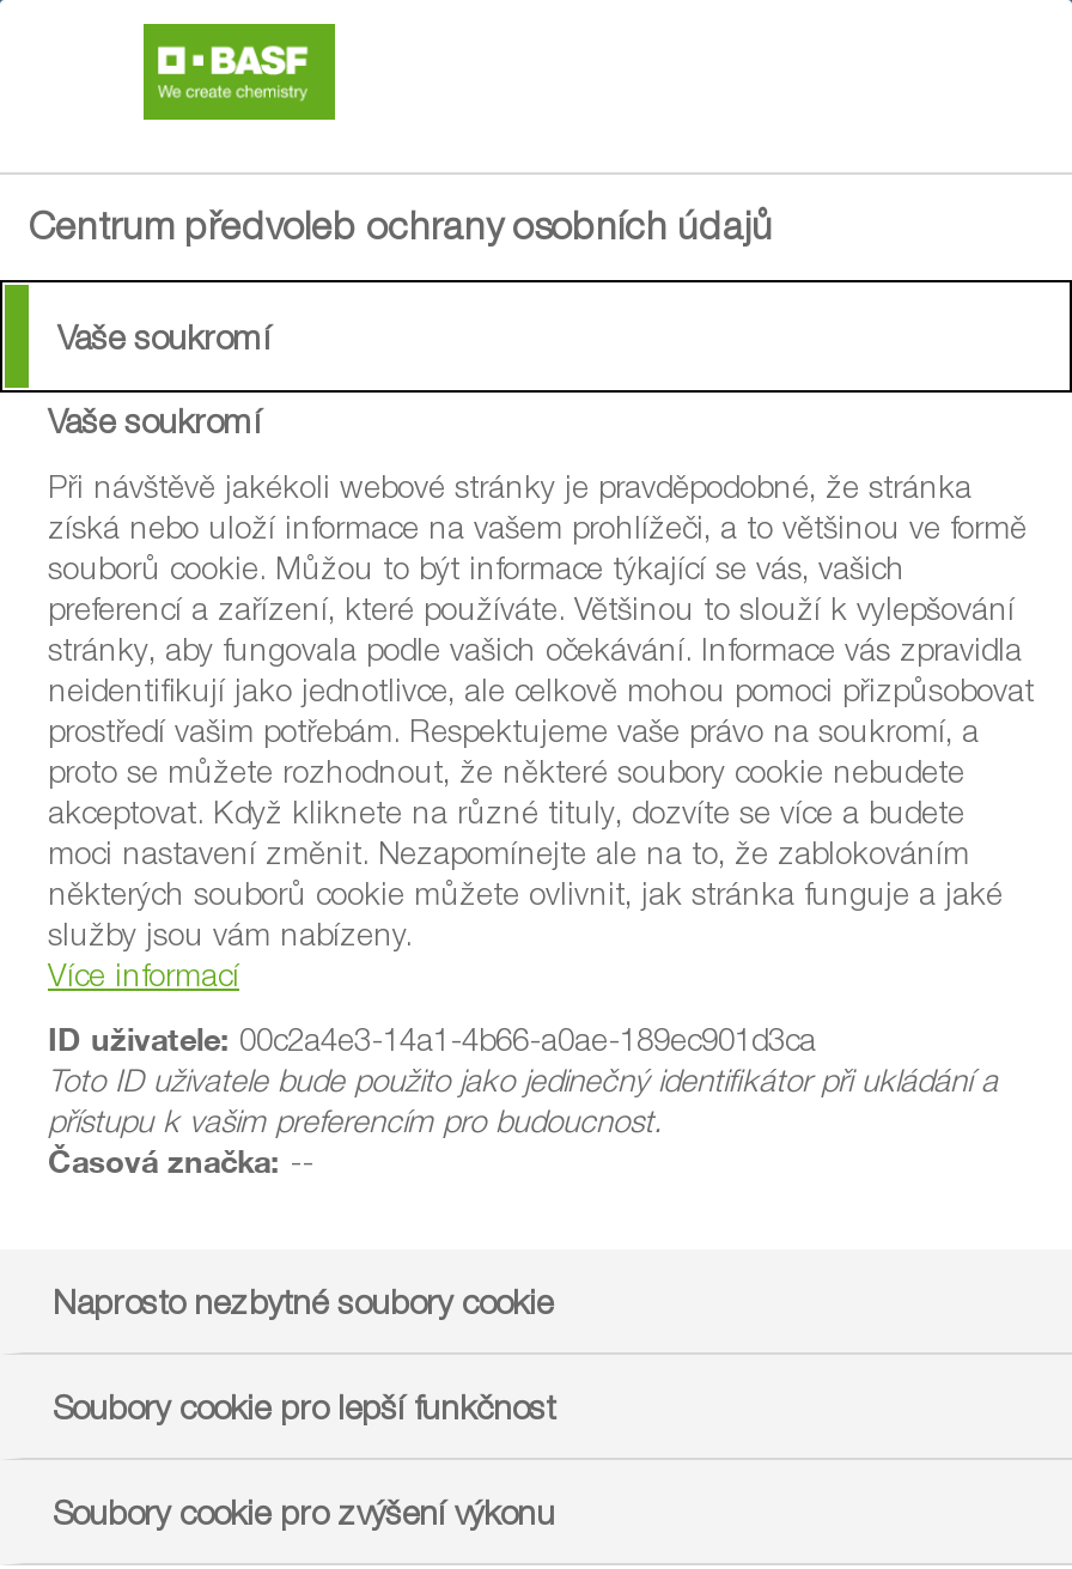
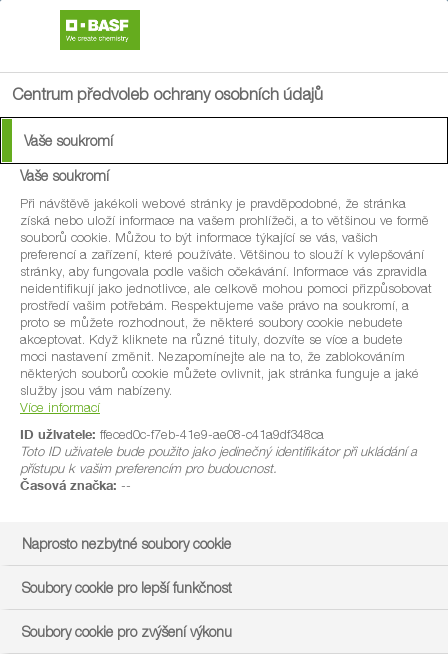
[48,1020,816,1060] ID uživatele: 00c2a4e3-14a1-4b66-a0ae-189ec901d3ca -> [20,426,324,443] ID uživatele: ffeced0c-f7eb-41e9-ae08-c41a9df348ca

